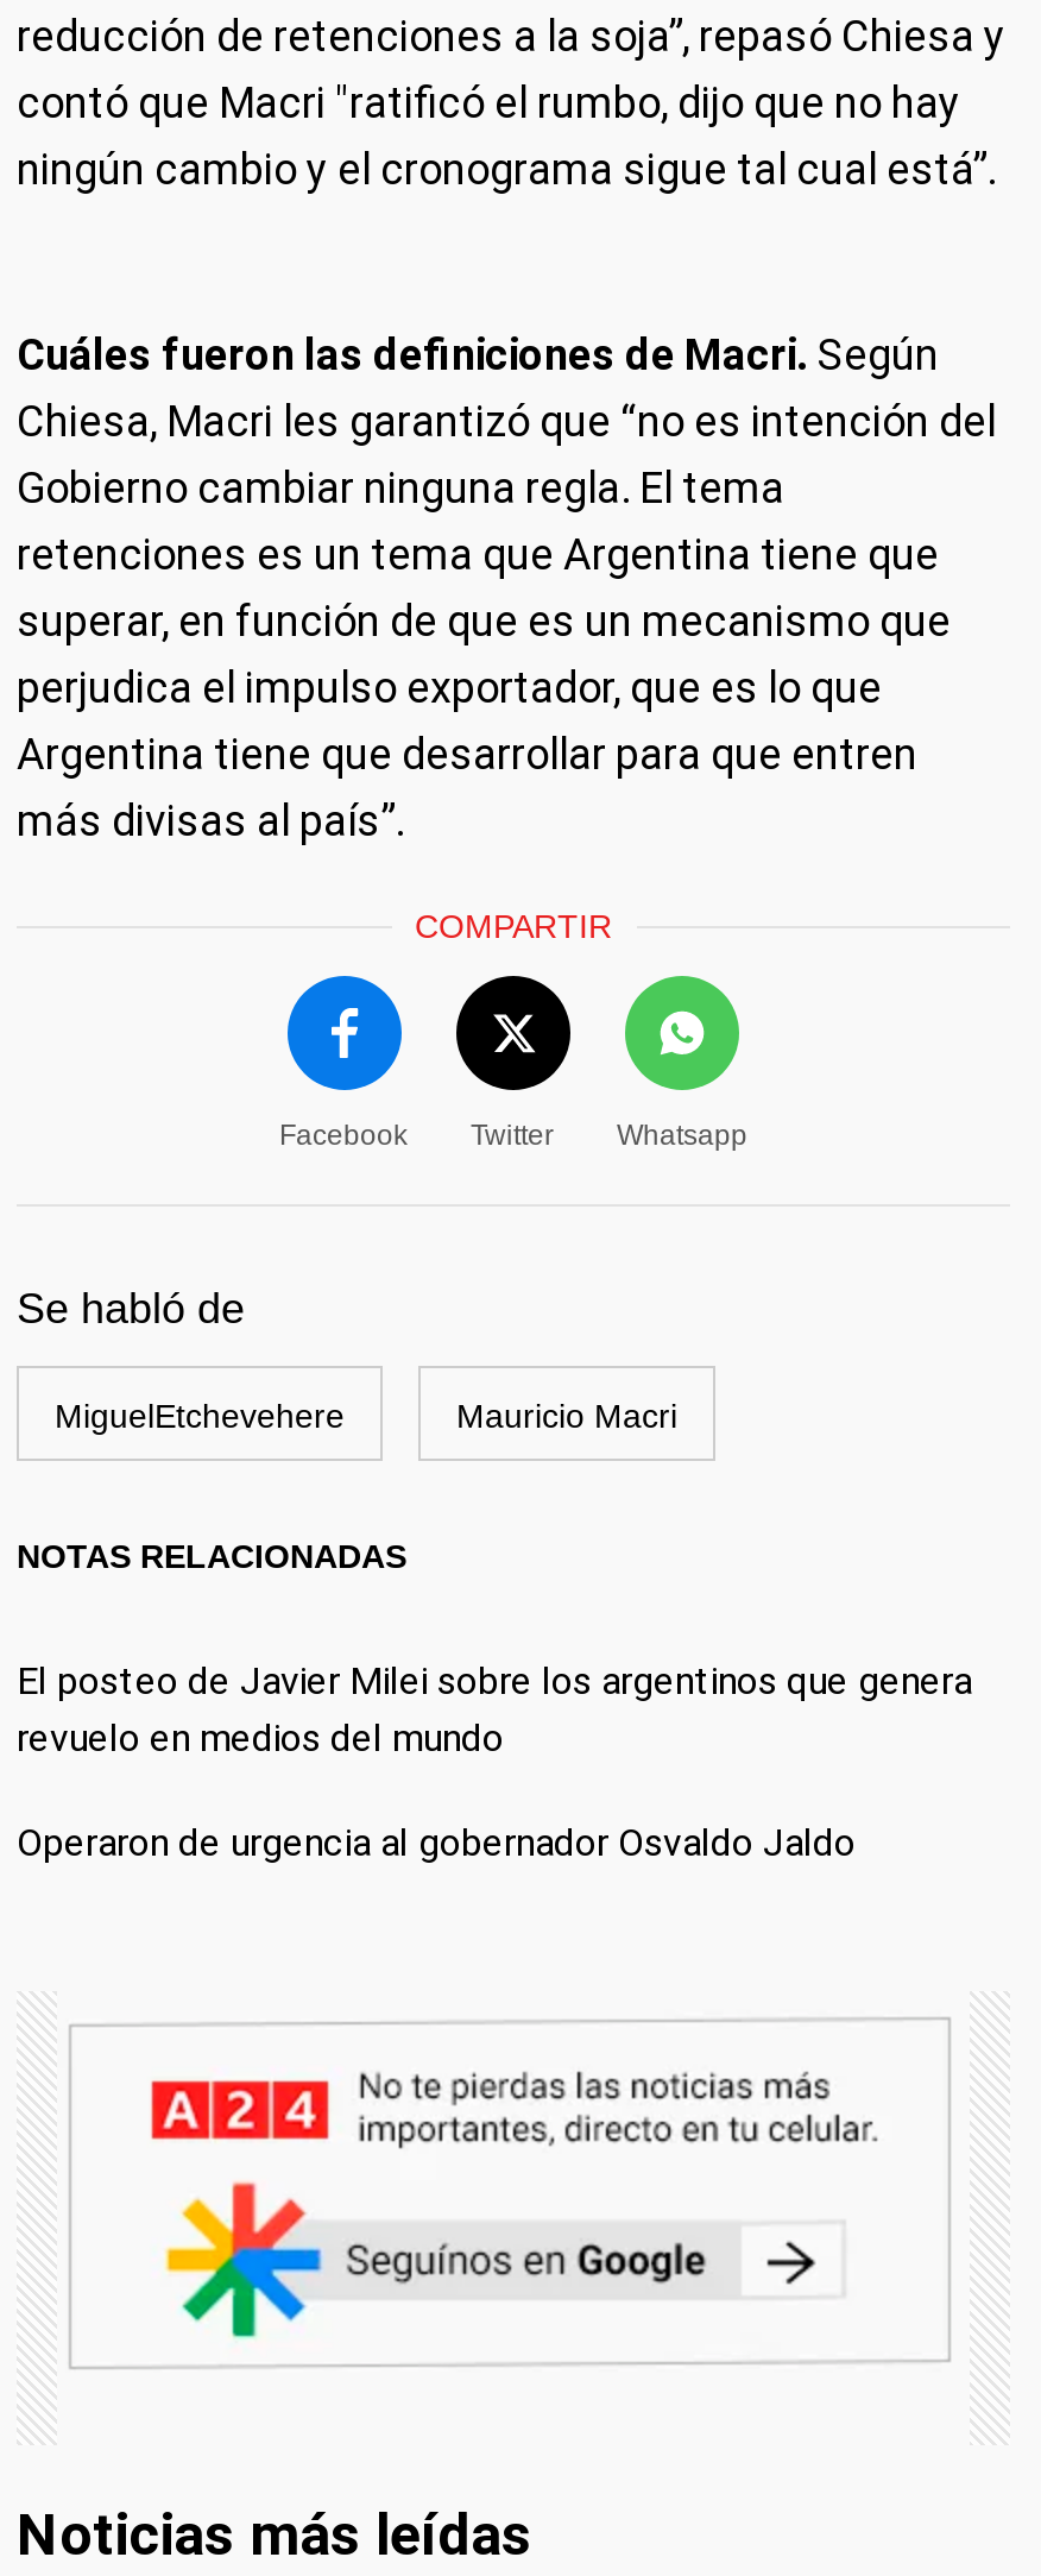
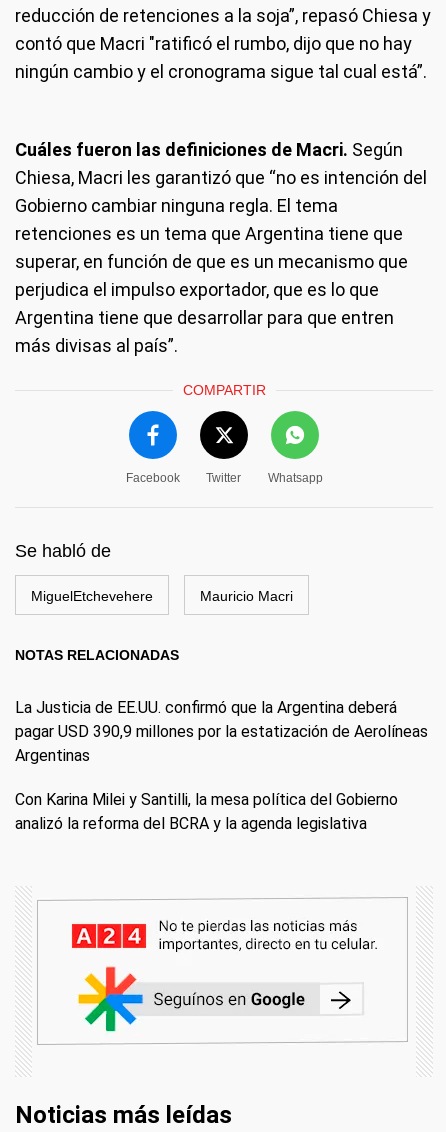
[17,1658,972,1761] El posteo de Javier Milei sobre los argentinos que genera | revuelo en medios del mundo -> [15,698,428,765] La Justicia de EE.UU. confirmó que la Argentina deberá | pagar USD 390,9 millones por la estatización de Aerolíneas | Argentinas
[17,1820,856,1865] Operaron de urgencia al gobernador Osvaldo Jaldo -> [15,790,398,833] Con Karina Milei y Santilli, la mesa política del Gobierno | analizó la reforma del BCRA y la agenda legislativa

